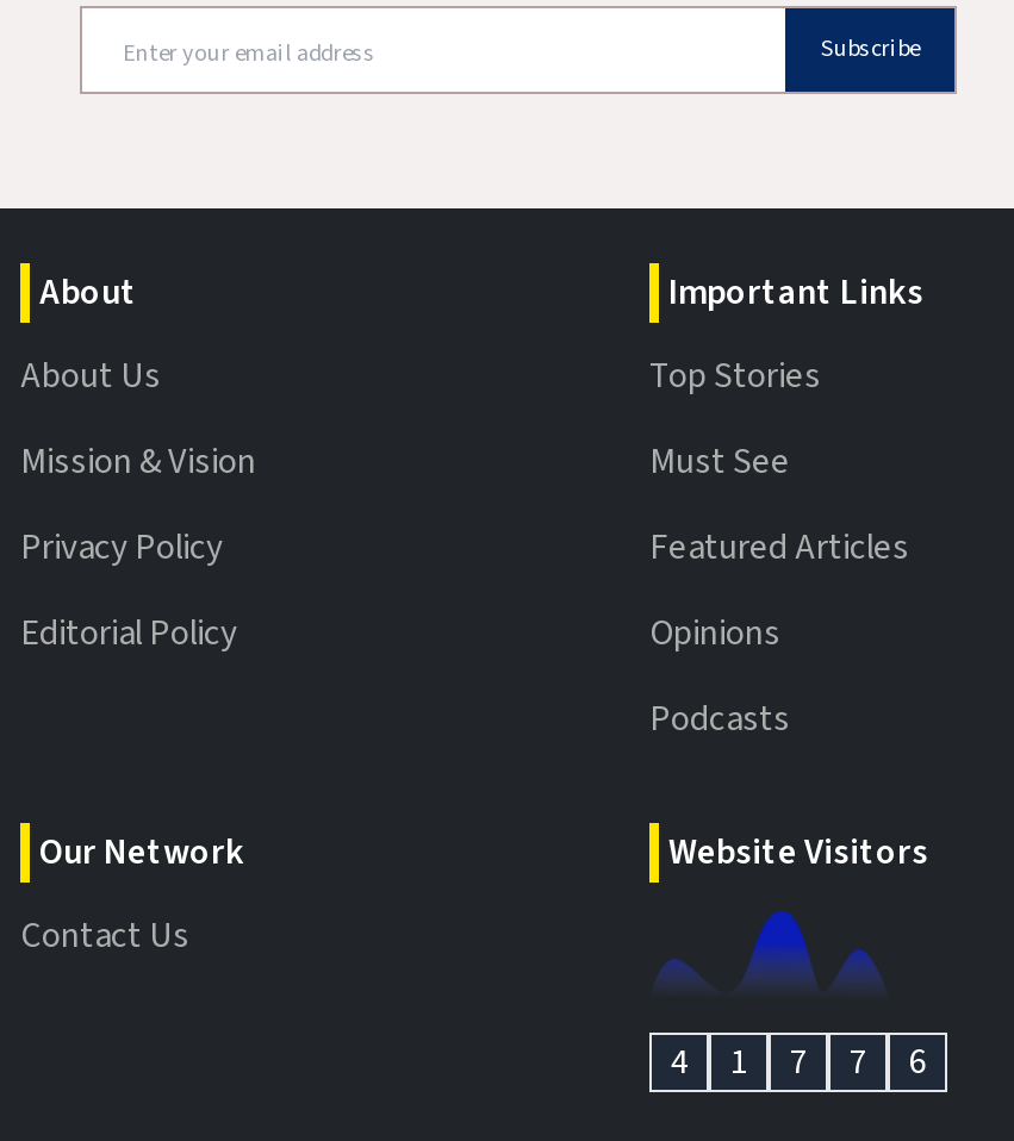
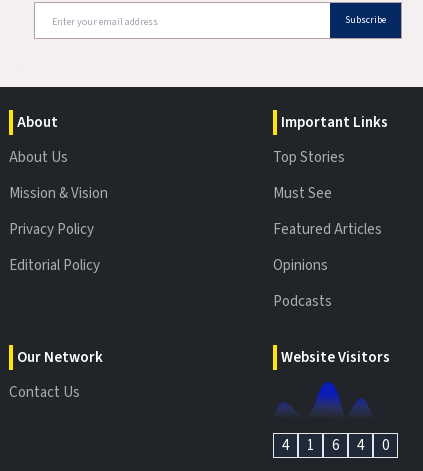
[790,1037,866,1087] 7 | 7 -> none
none -> [357,435,389,456] 4 | 0

